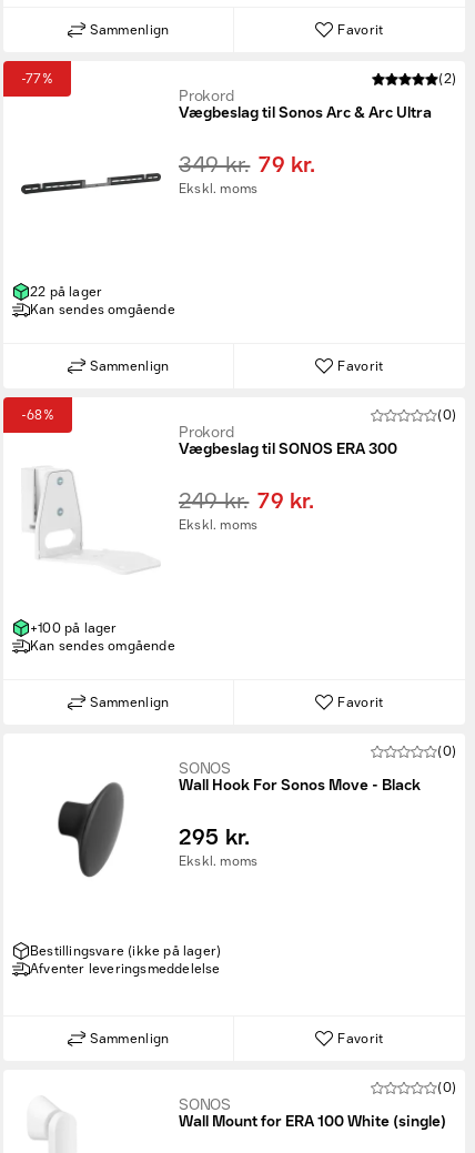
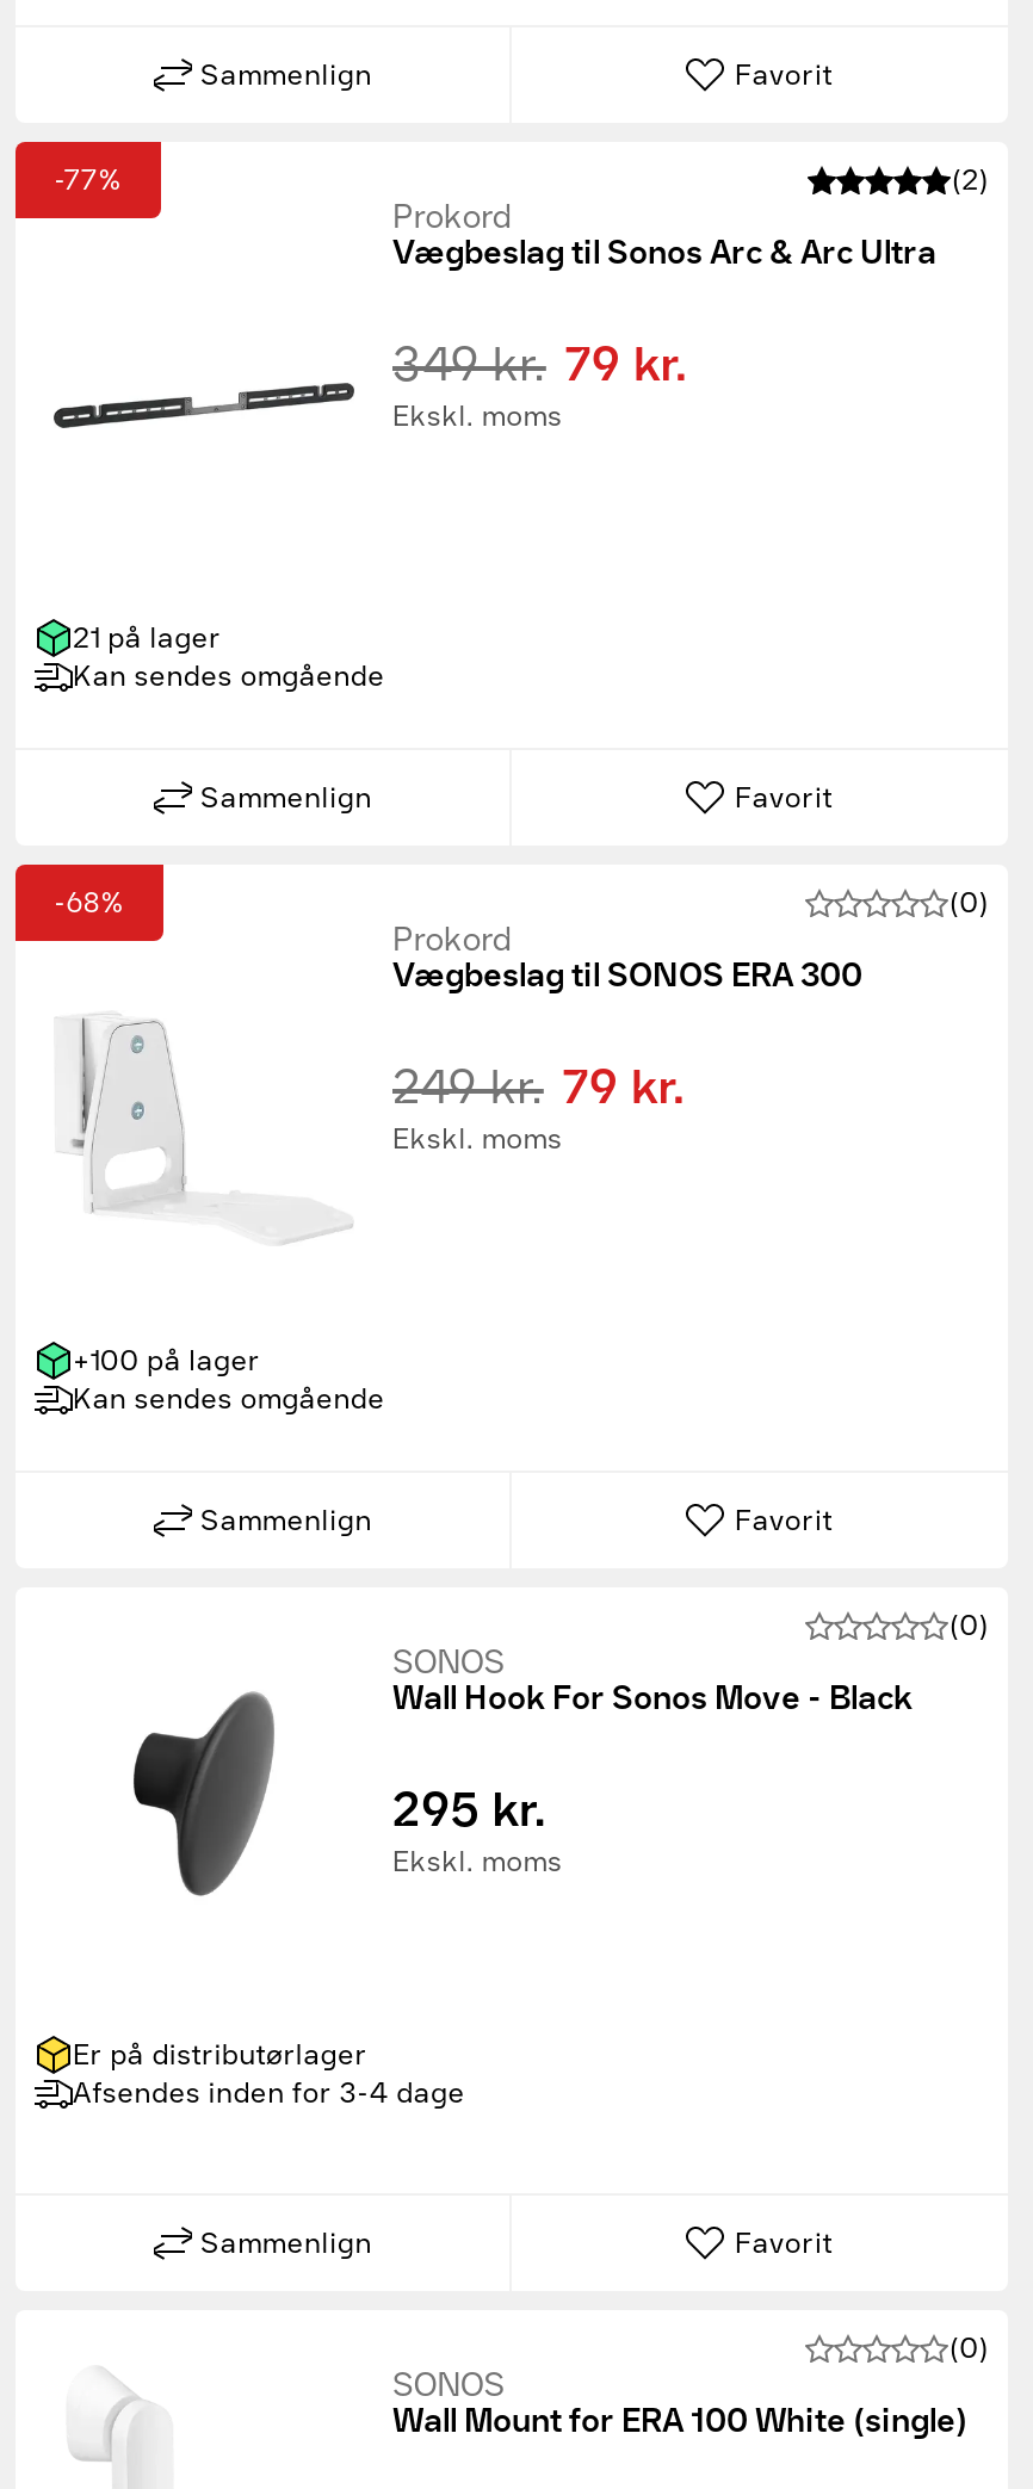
[30,285,102,300] 22 på lager -> [73,622,221,656] 21 på lager
[30,944,221,977] Bestillingsvare (ikke på lager) | Afventer leveringsmeddelelse -> [73,2039,465,2111] Er på distributørlager | Afsendes inden for 3-4 dage

